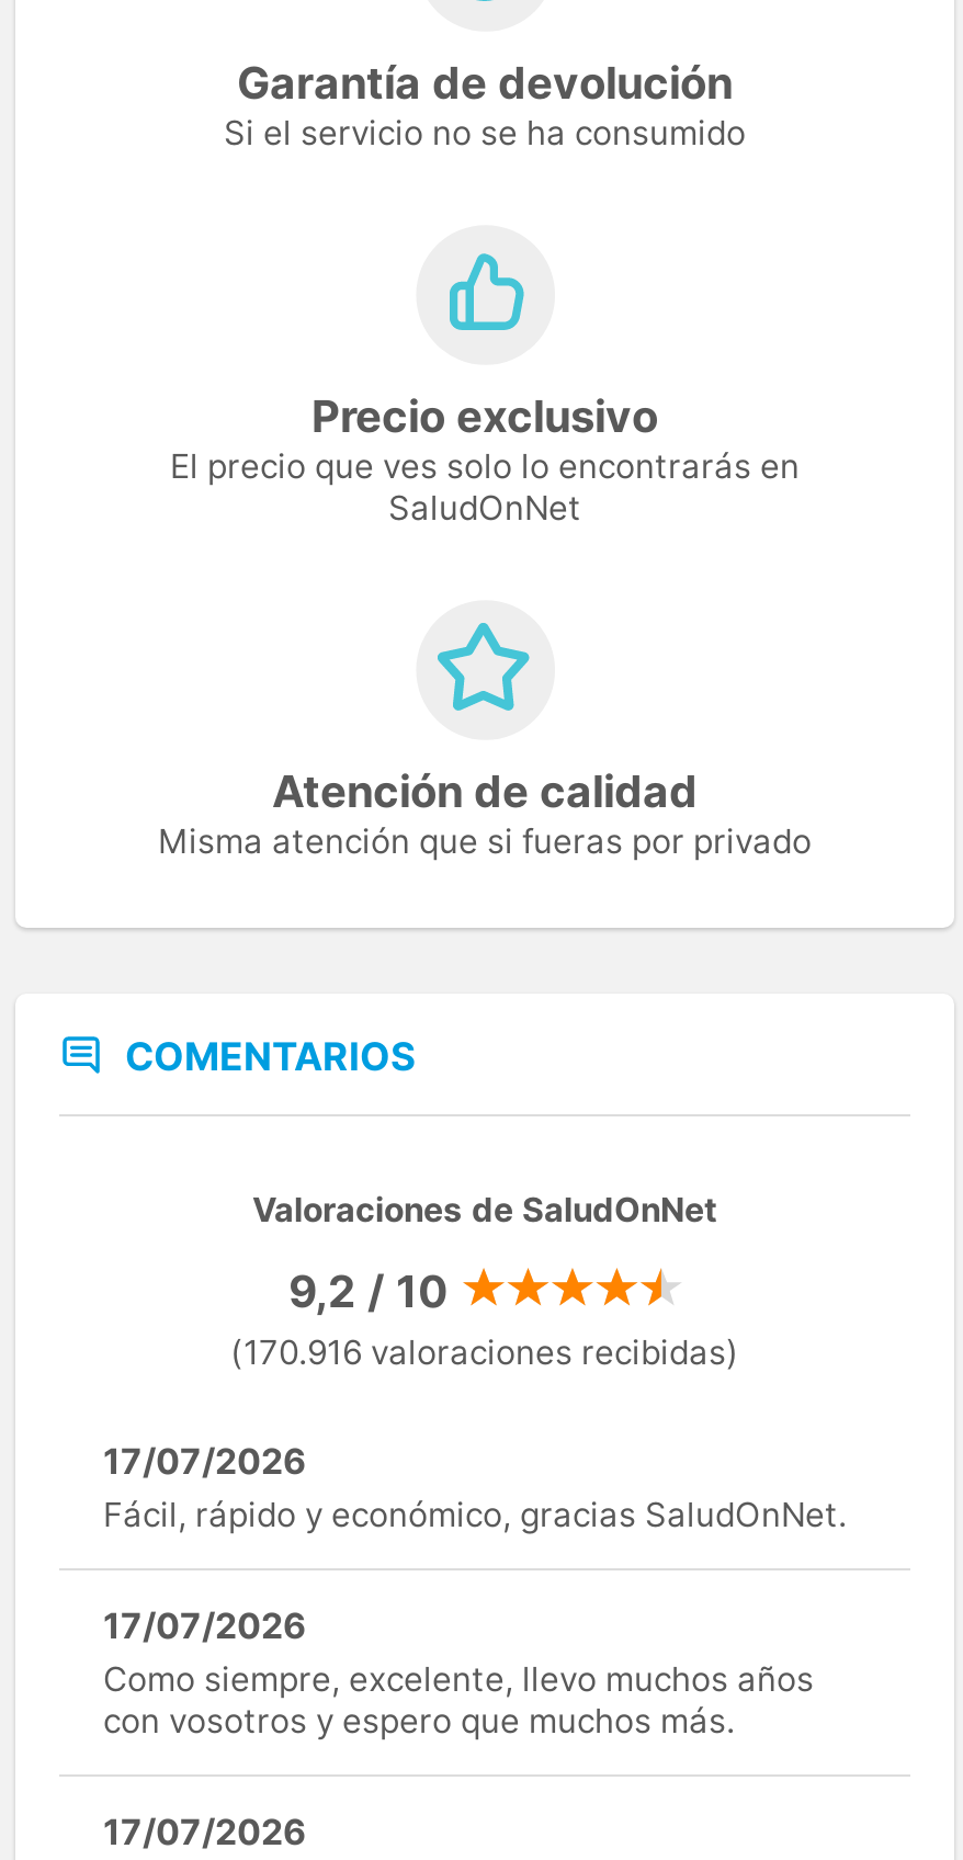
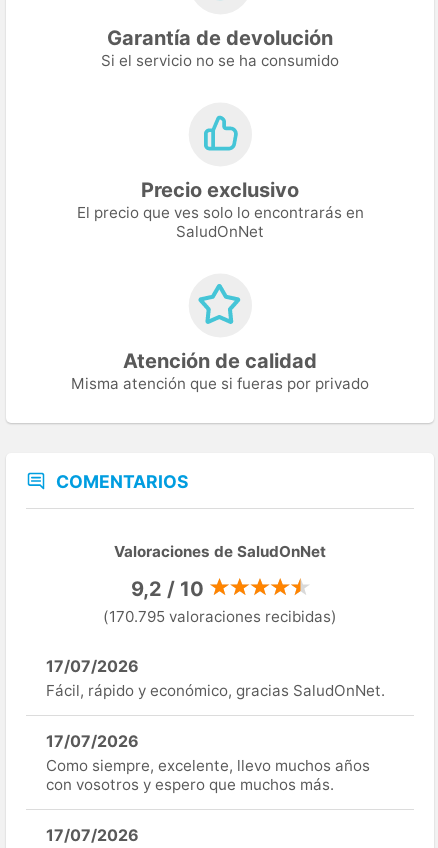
[230,1331,739,1373] (170.916 valoraciones recibidas) -> [103,607,337,626] (170.795 valoraciones recibidas)

